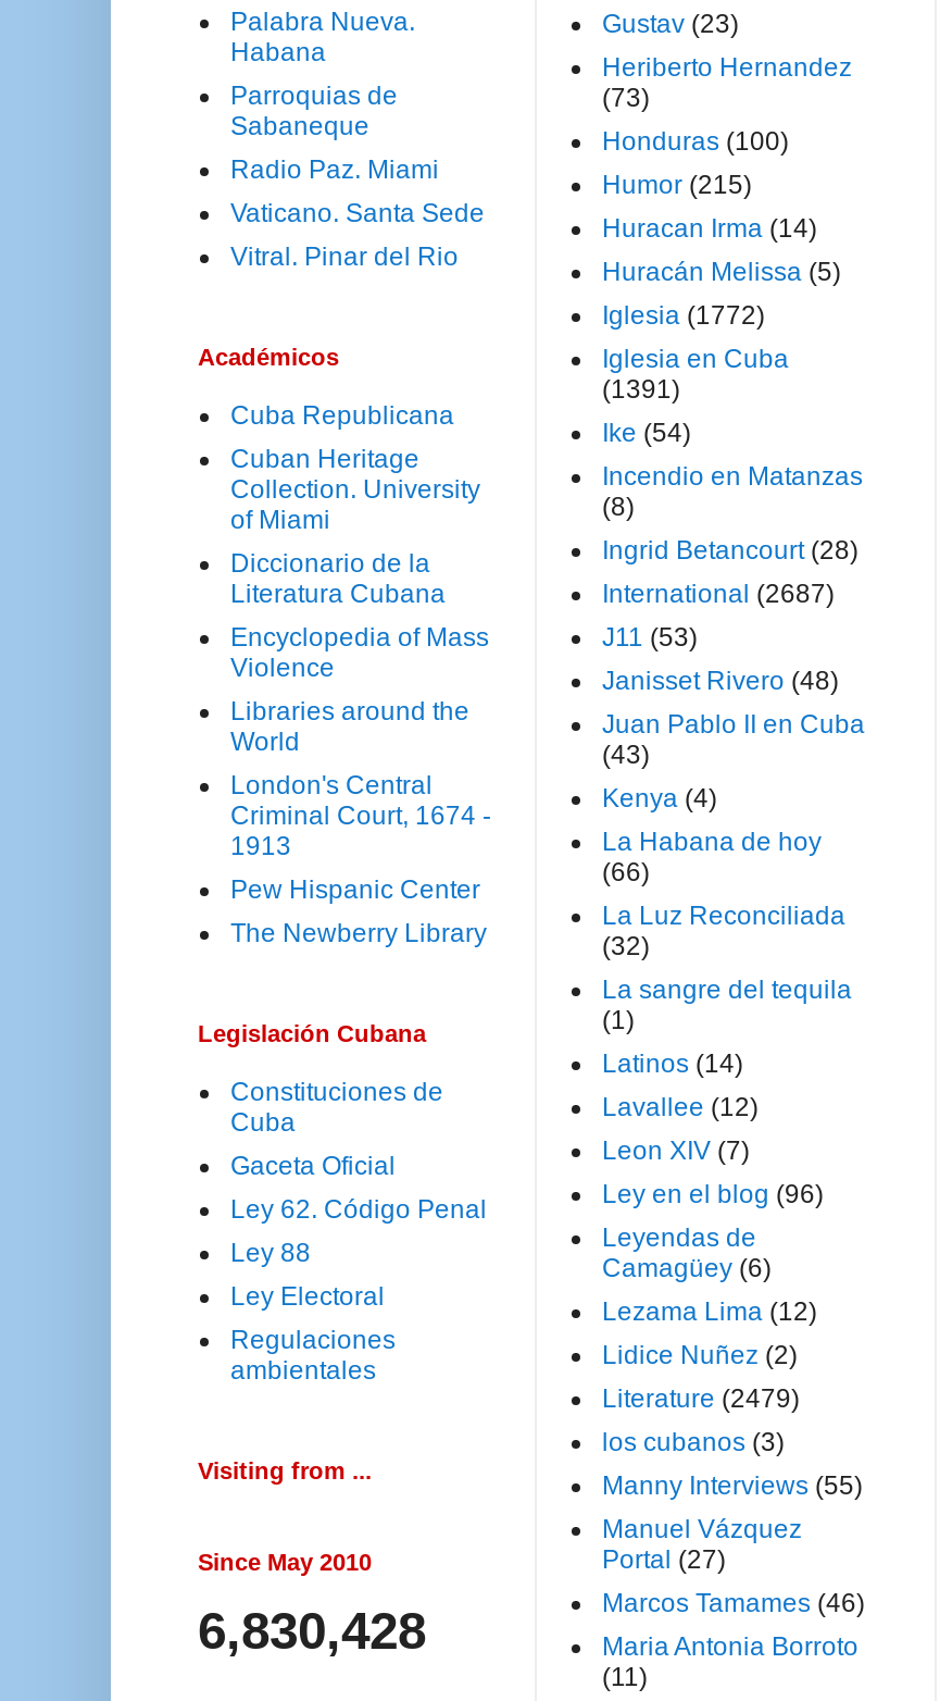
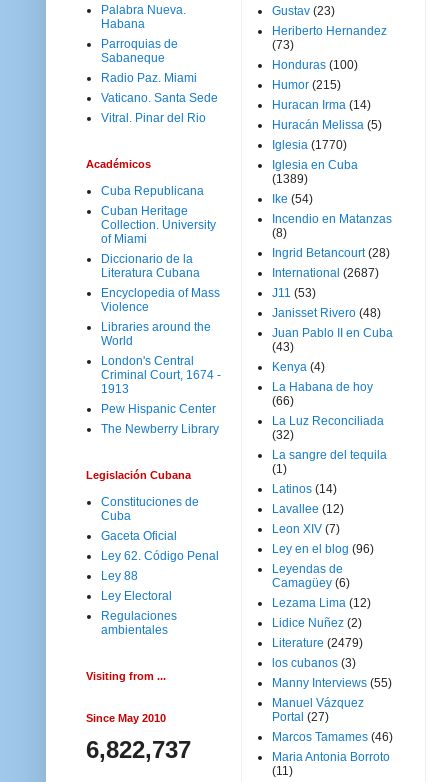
[602,300,765,331] Iglesia (1772) -> [272,138,347,152] Iglesia (1770)
[602,374,680,405] (1391) -> [272,172,308,186] (1389)
[198,1601,426,1660] 6,830,428 -> [86,736,191,763] 6,822,737

